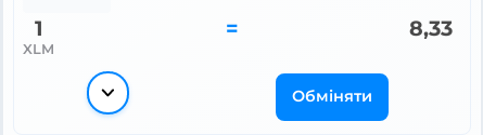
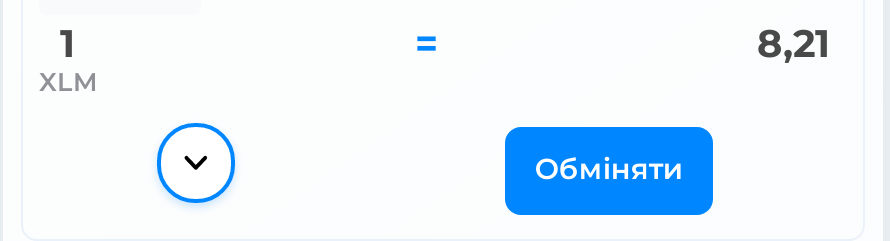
[409,15,453,41] 8,33 -> [757,19,831,67] 8,21

